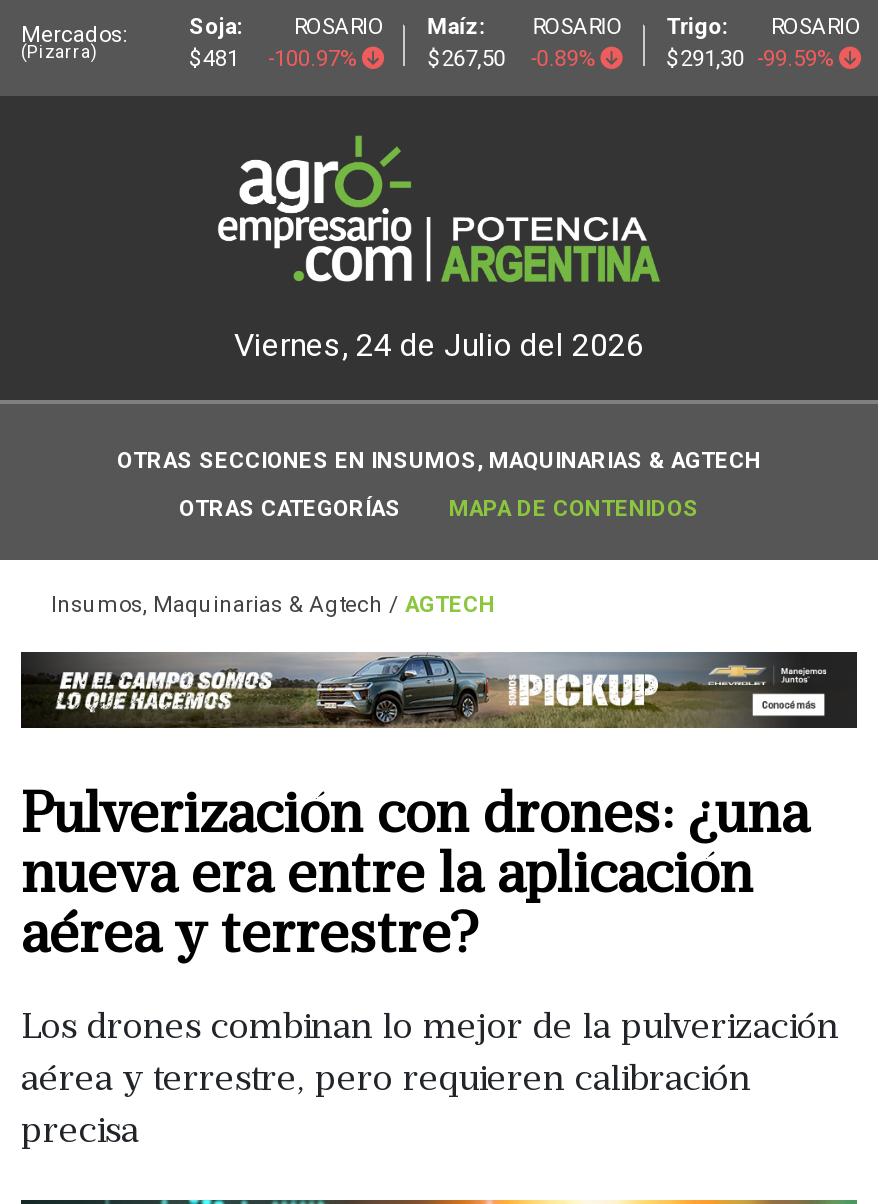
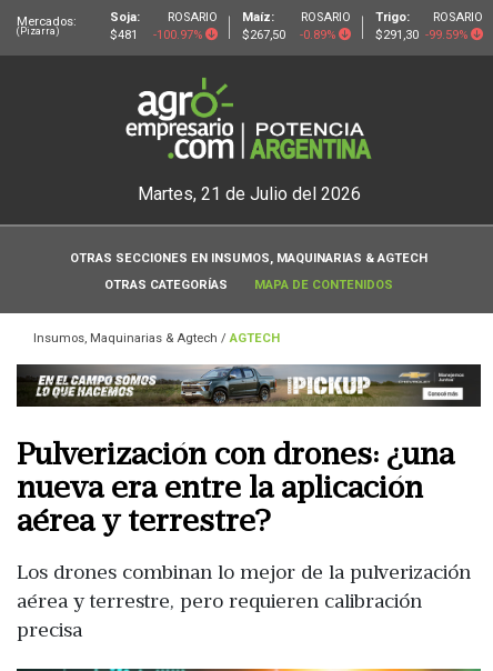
[234,325,644,363] Viernes, 24 de Julio del 2026 -> [137,183,360,204] Martes, 21 de Julio del 2026

